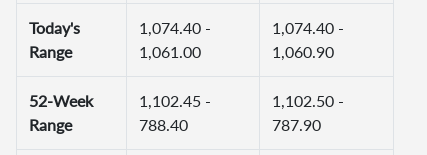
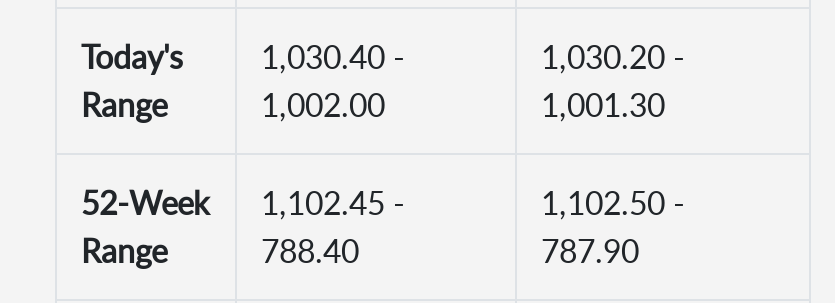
[139,18,211,37] 1,074.40 - -> [261,37,405,75] 1,030.40 -
[272,18,344,37] 1,074.40 - -> [541,37,685,75] 1,030.20 -
[139,42,201,61] 1,061.00 -> [261,85,385,123] 1,002.00
[272,42,334,61] 1,060.90 -> [541,85,665,123] 1,001.30

